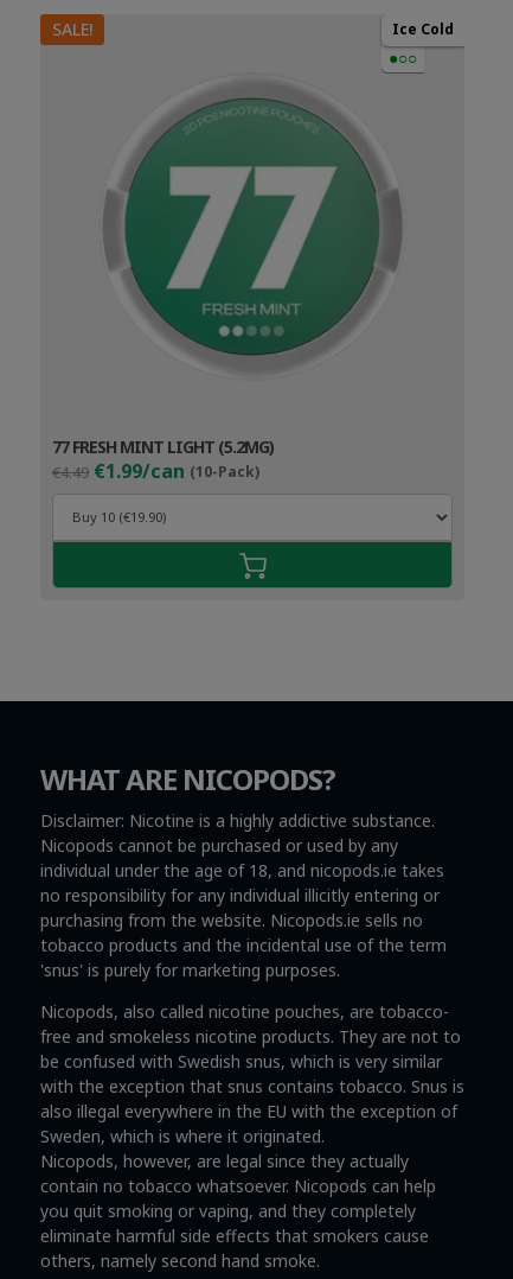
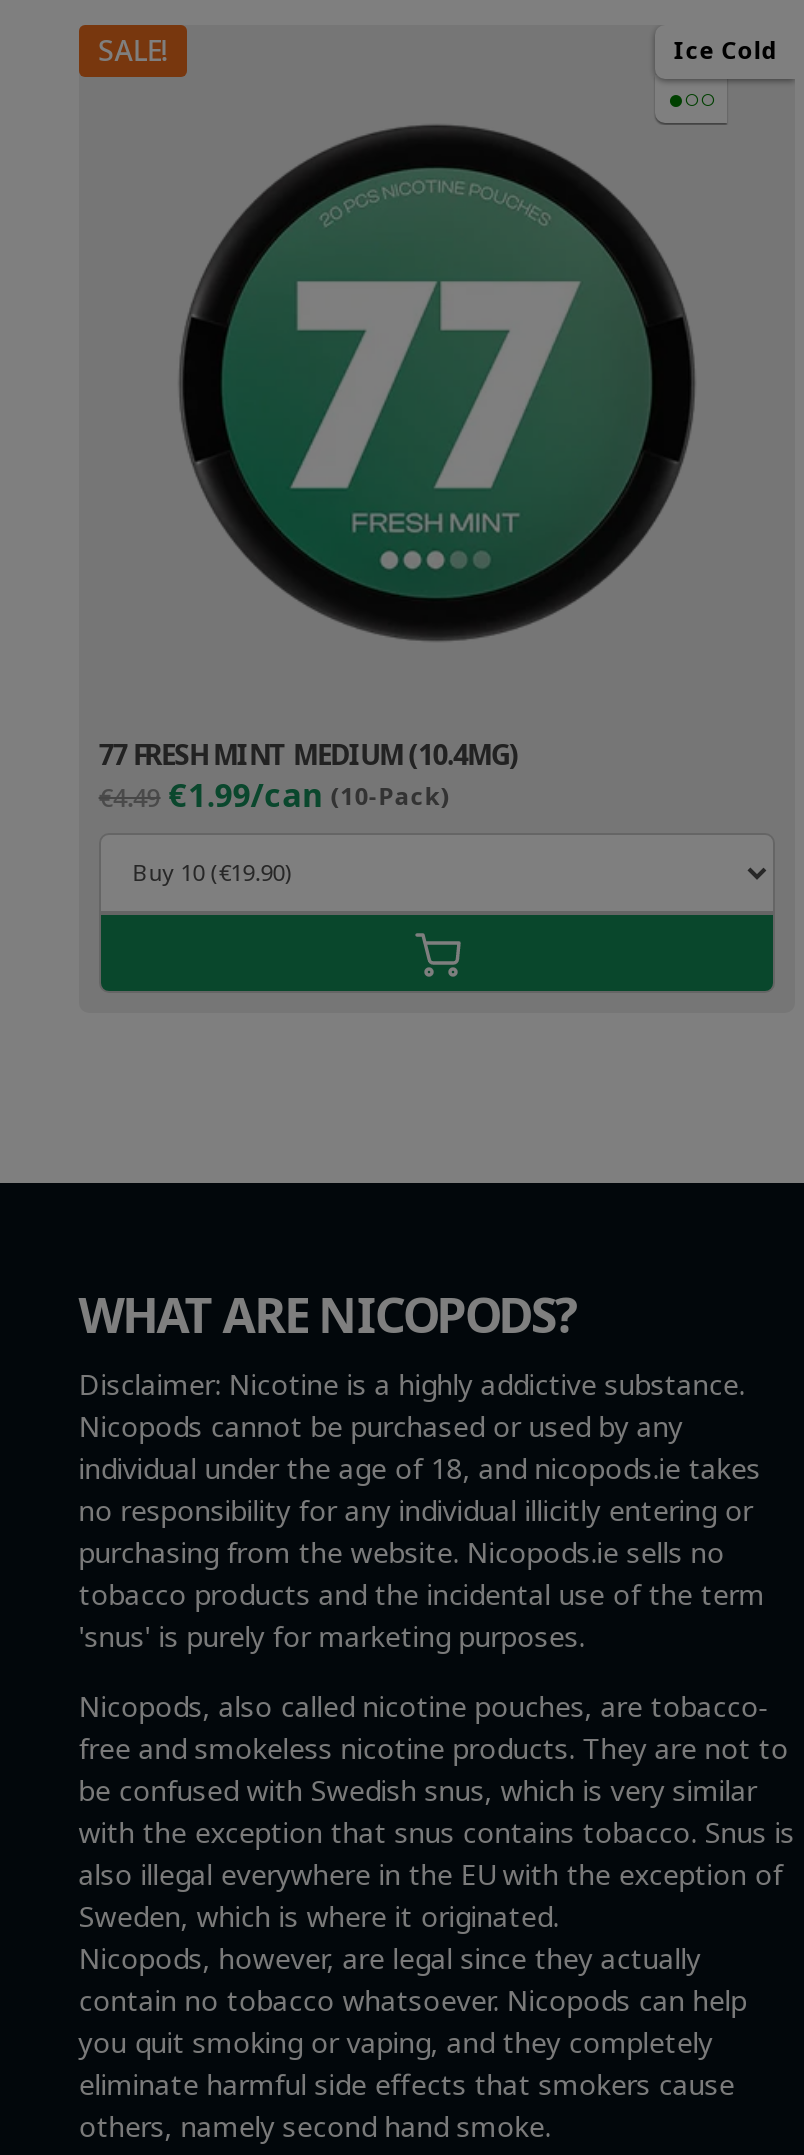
[100,74,405,380] [image] -> [177,123,697,643] [image]
[52,435,273,458] 77 FRESH MINT LIGHT (5.2MG) -> [99,735,517,773] 77 FRESH MINT MEDIUM (10.4MG)

